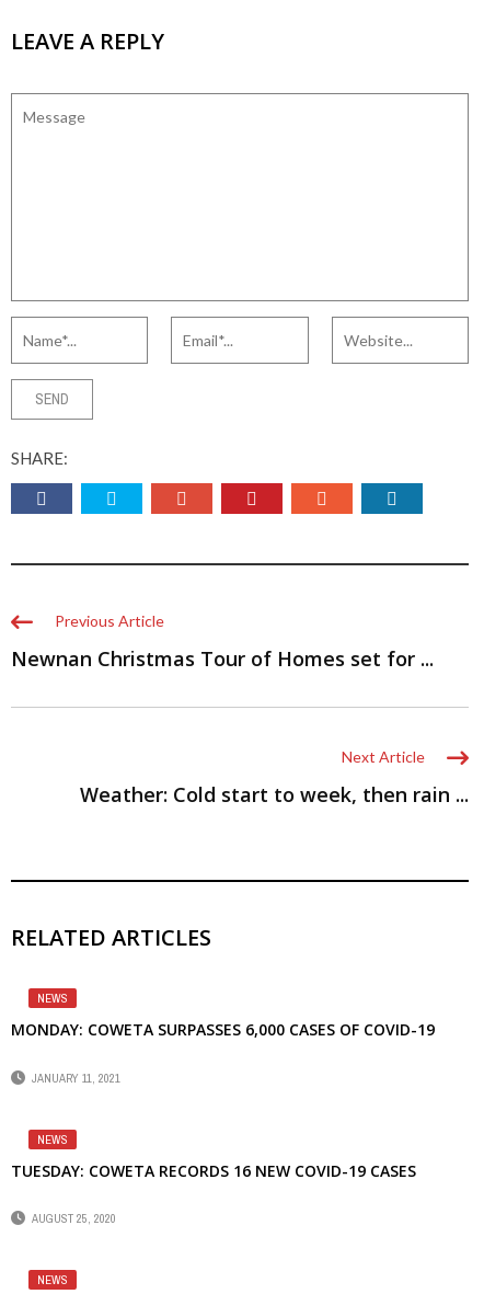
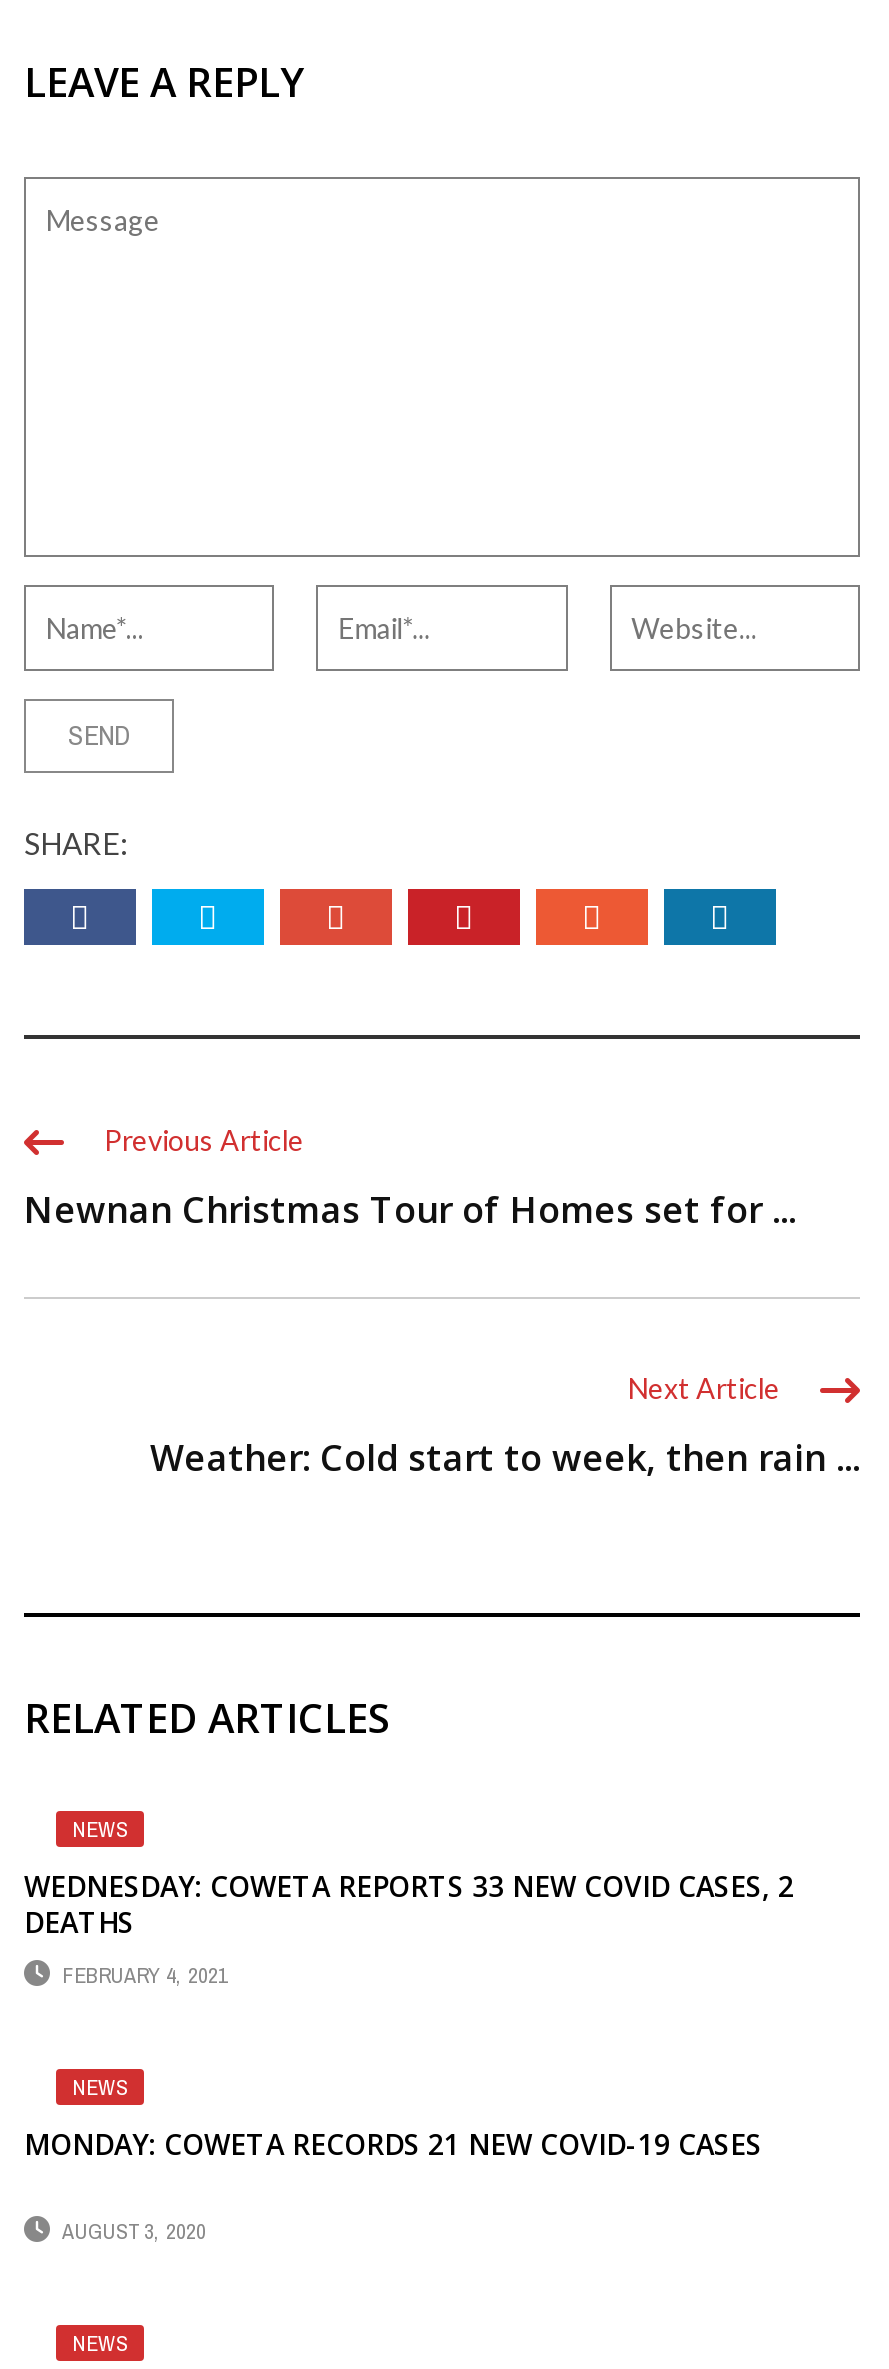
[11,1019,435,1040] MONDAY: COWETA SURPASSES 6,000 CASES OF COVID-19 -> [24,1868,794,1942] WEDNESDAY: COWETA REPORTS 33 NEW COVID CASES, 2 | DEATHS
[32,1070,120,1085] JANUARY 11, 2021 -> [62,1960,228,1988] FEBRUARY 4, 2021
[11,1160,416,1181] TUESDAY: COWETA RECORDS 16 NEW COVID-19 CASES -> [24,2124,762,2162] MONDAY: COWETA RECORDS 21 NEW COVID-19 CASES
[32,1211,116,1226] AUGUST 25, 2020 -> [62,2217,206,2245] AUGUST 3, 2020

